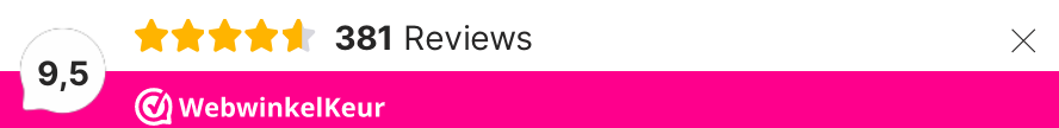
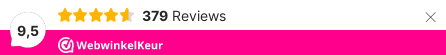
[334,15,532,56] 381 Reviews -> [142,6,226,23] 379 Reviews

